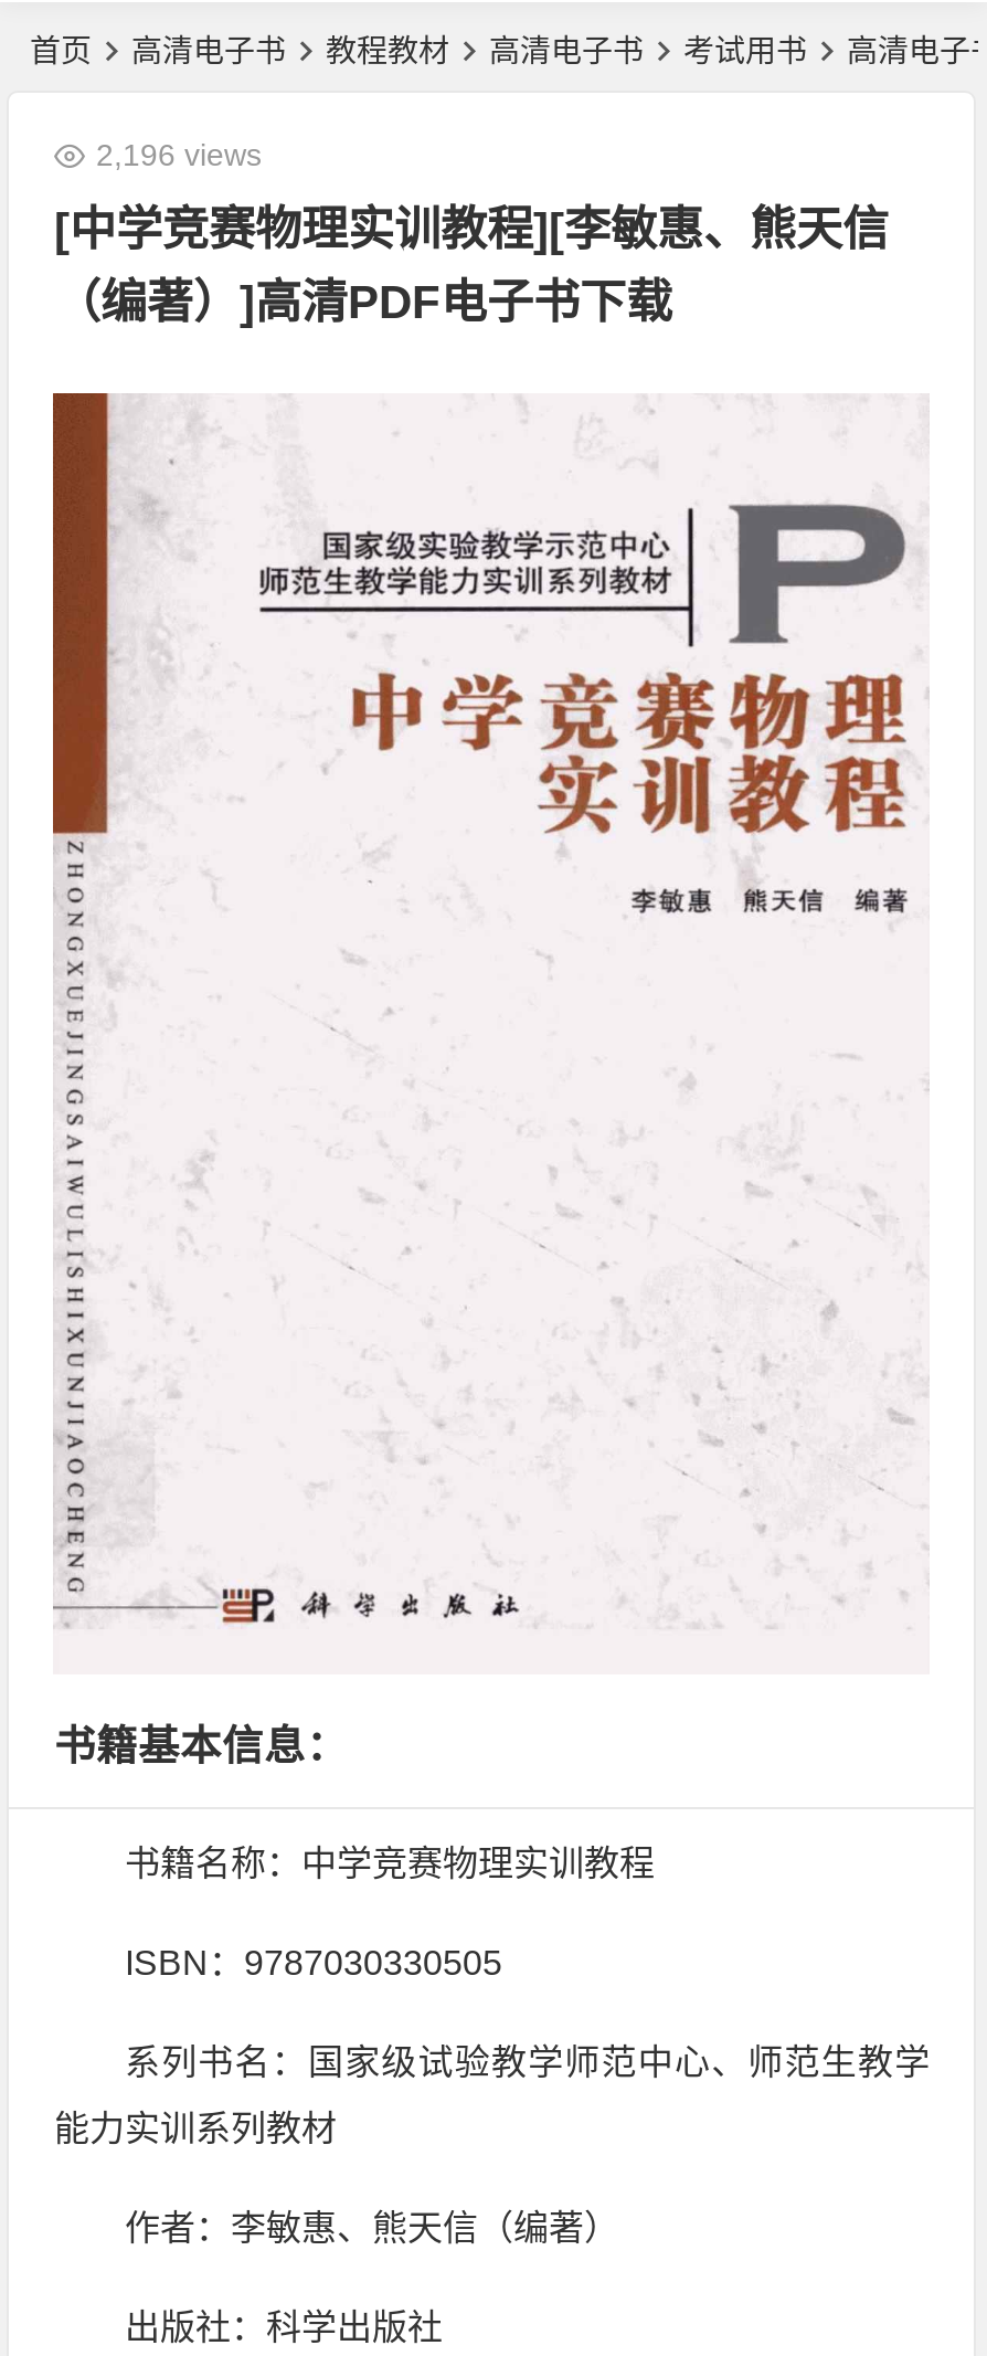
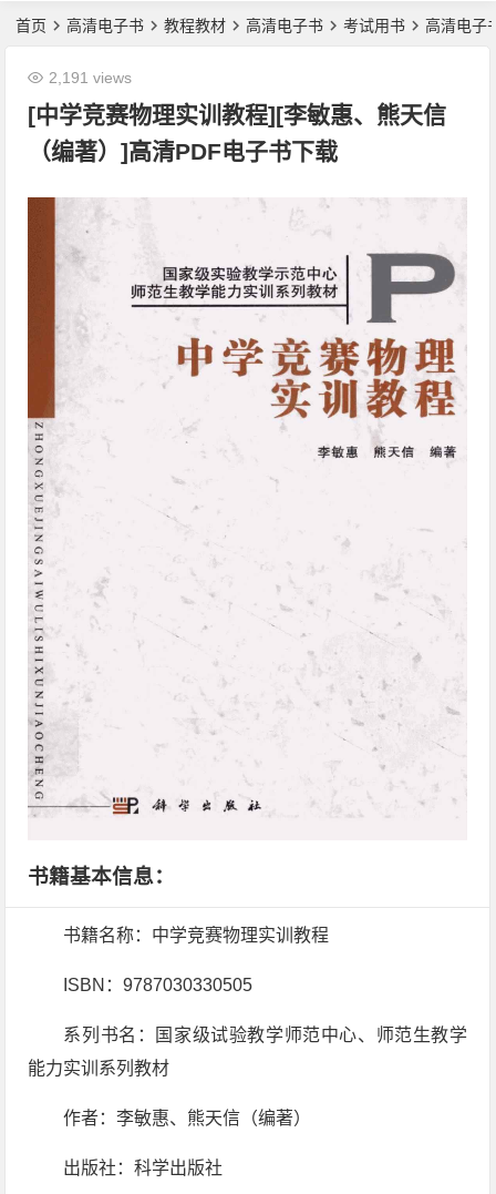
[96,137,262,172] 2,196 views -> [49,69,132,86] 2,191 views

